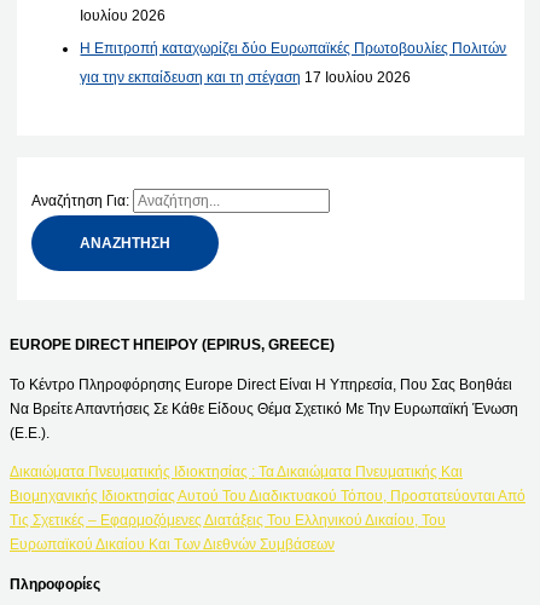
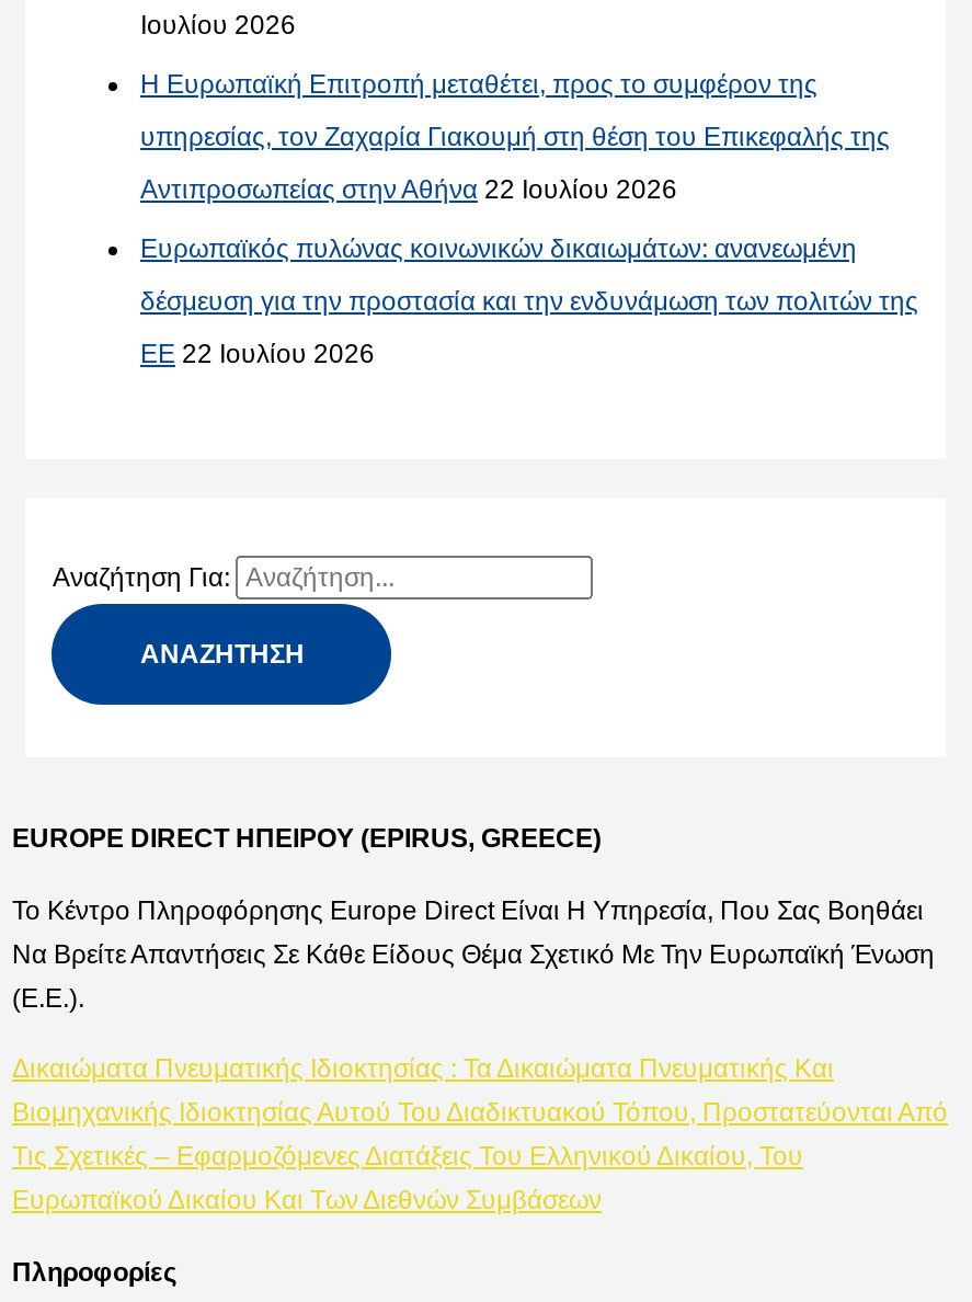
[80,40,507,86] Η Επιτροπή καταχωρίζει δύο Ευρωπαϊκές Πρωτοβουλίες Πολιτών | για την εκπαίδευση και τη στέγαση 17 Ιουλίου 2026 -> [140,69,918,369] Η Ευρωπαϊκή Επιτροπή μεταθέτει, προς το συμφέρον της | υπηρεσίας, τον Ζαχαρία Γιακουμή στη θέση του Επικεφαλής της | Αντιπροσωπείας στην Αθήνα 22 Ιουλίου 2026 | Ευρωπαϊκός πυλώνας κοινωνικών δικαιωμάτων: ανανεωμένη | δέσμευση για την προστασία και την ενδυνάμωση των πολιτών της | ΕΕ 22 Ιουλίου 2026

